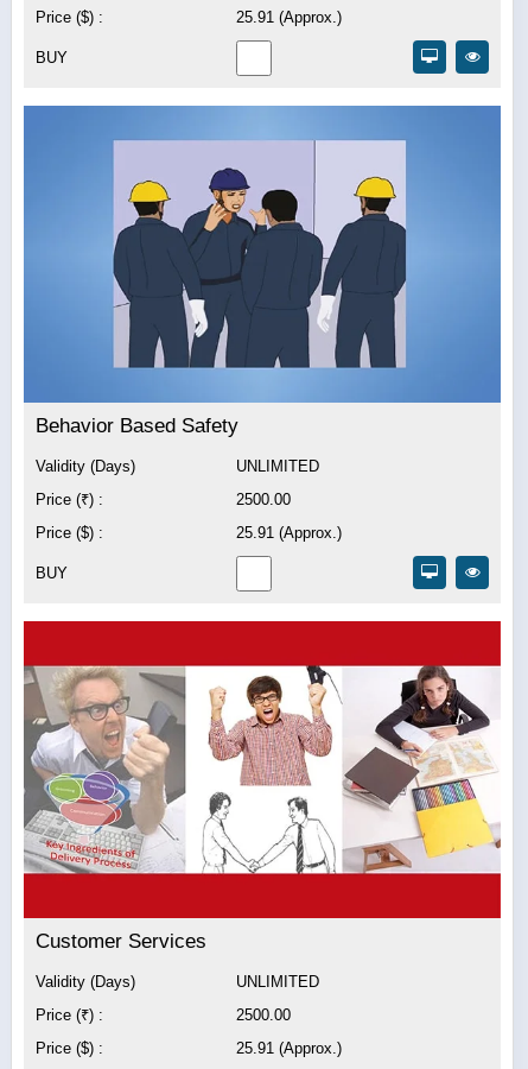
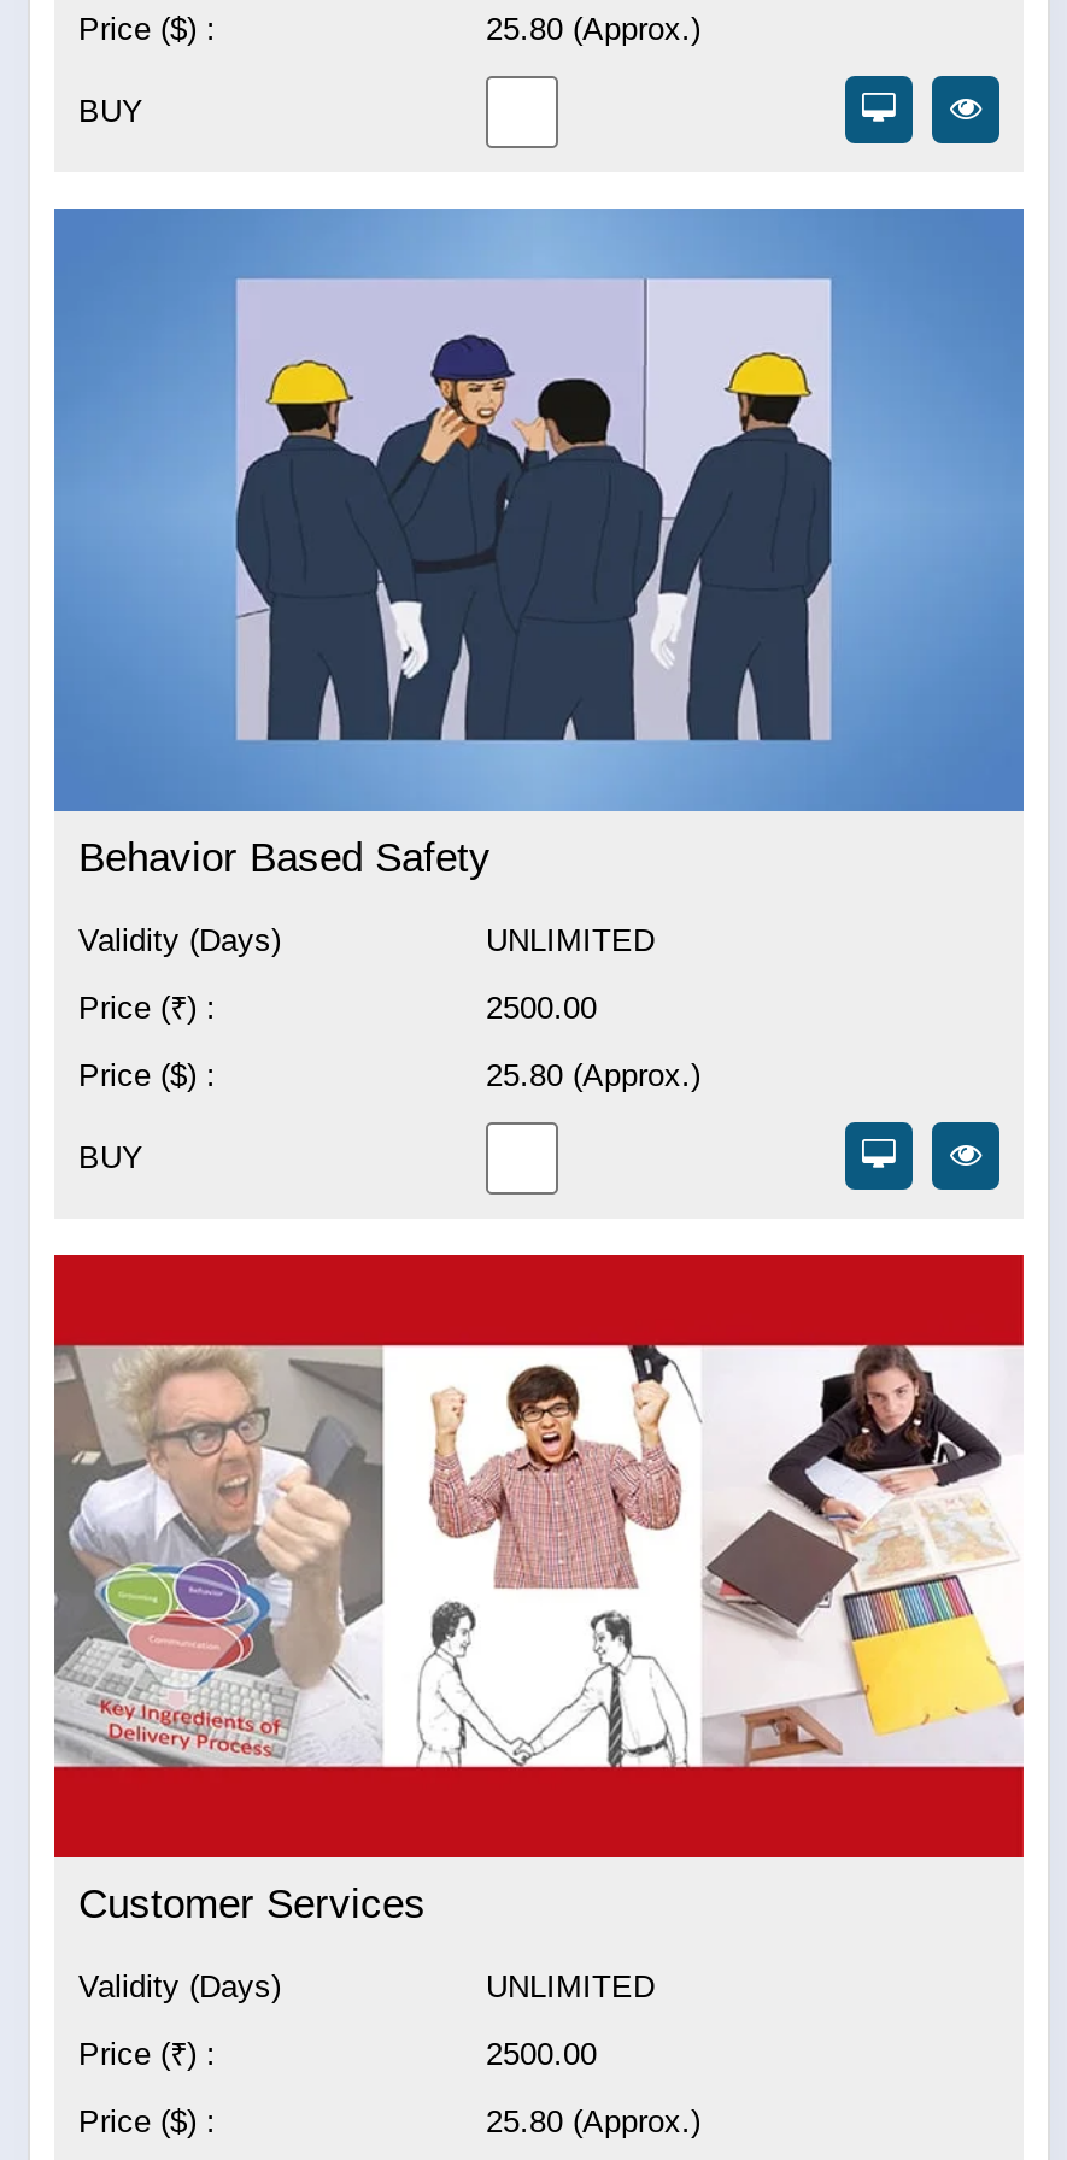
[236,8,342,26] 25.91 (Approx.) -> [486,11,700,47] 25.80 (Approx.)
[236,524,342,542] 25.91 (Approx.) -> [486,1057,700,1093] 25.80 (Approx.)
[236,1039,342,1057] 25.91 (Approx.) -> [486,2103,700,2140] 25.80 (Approx.)

